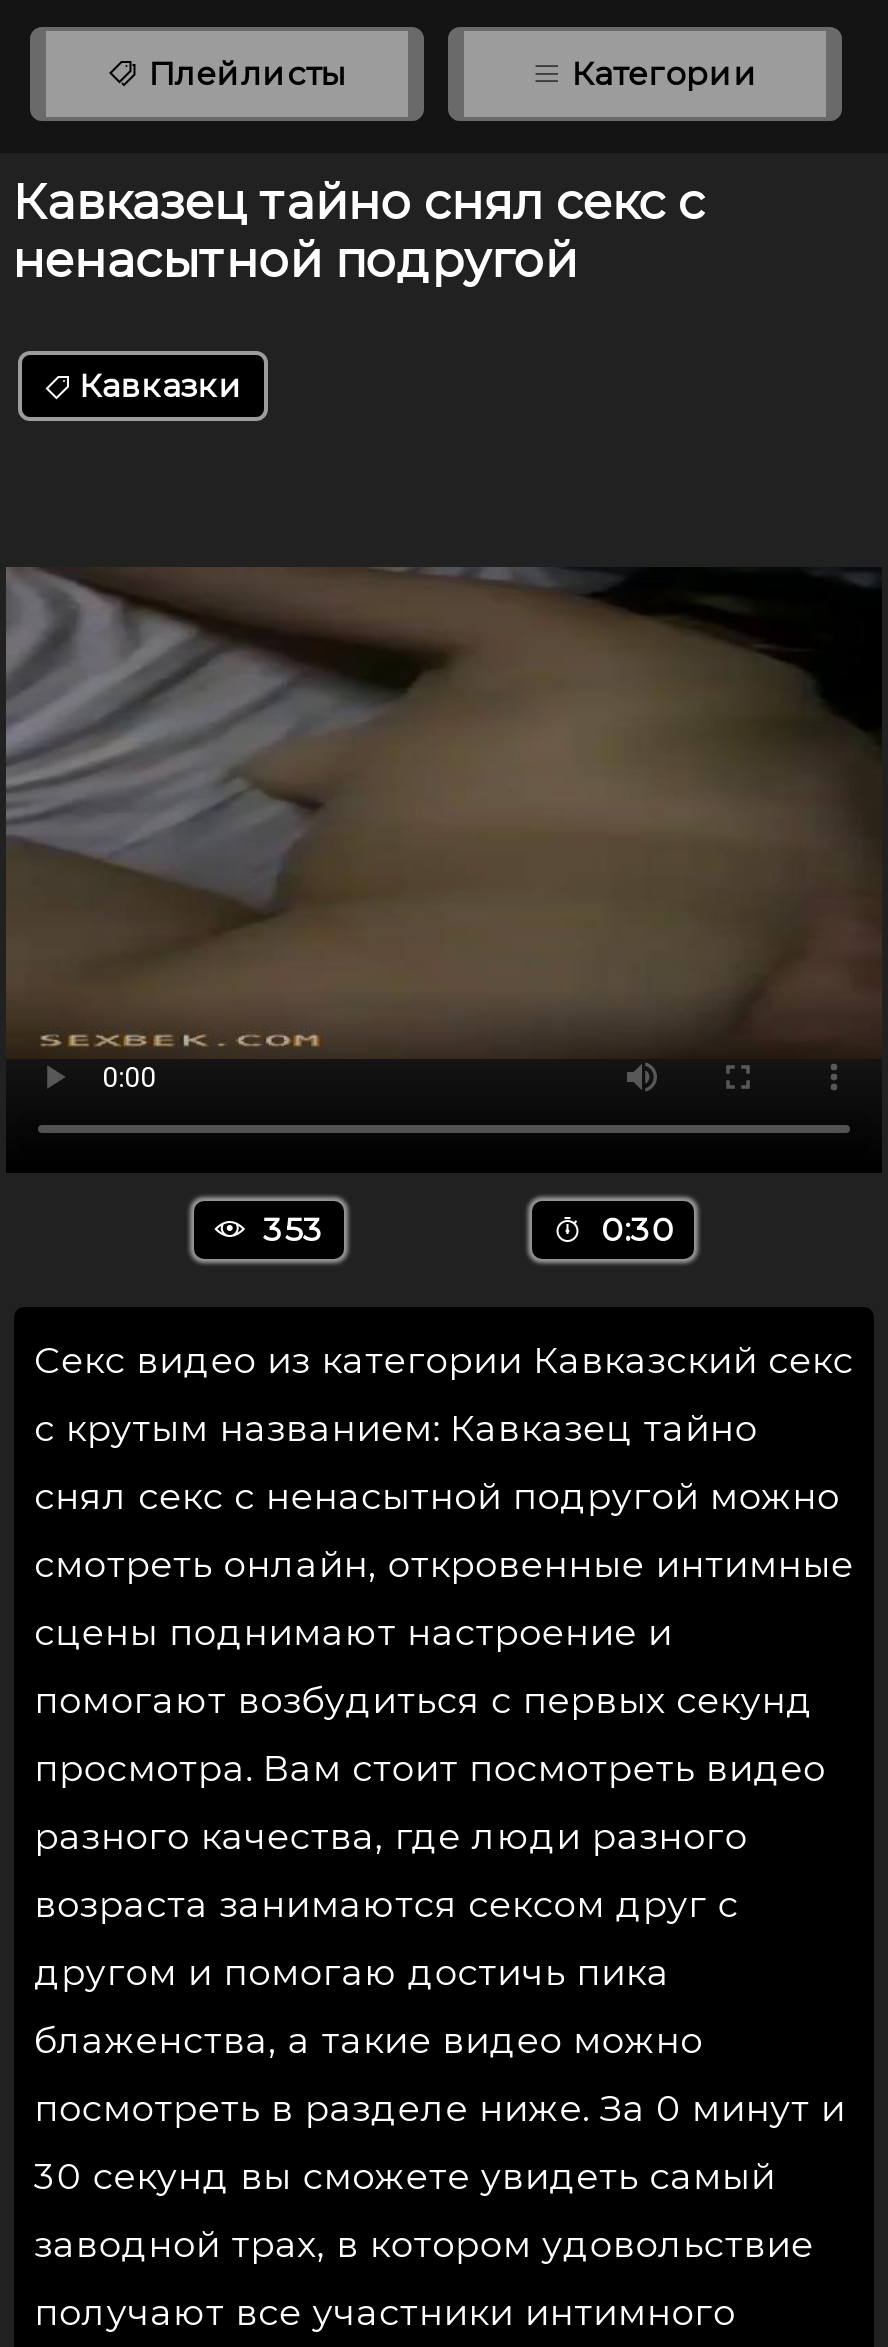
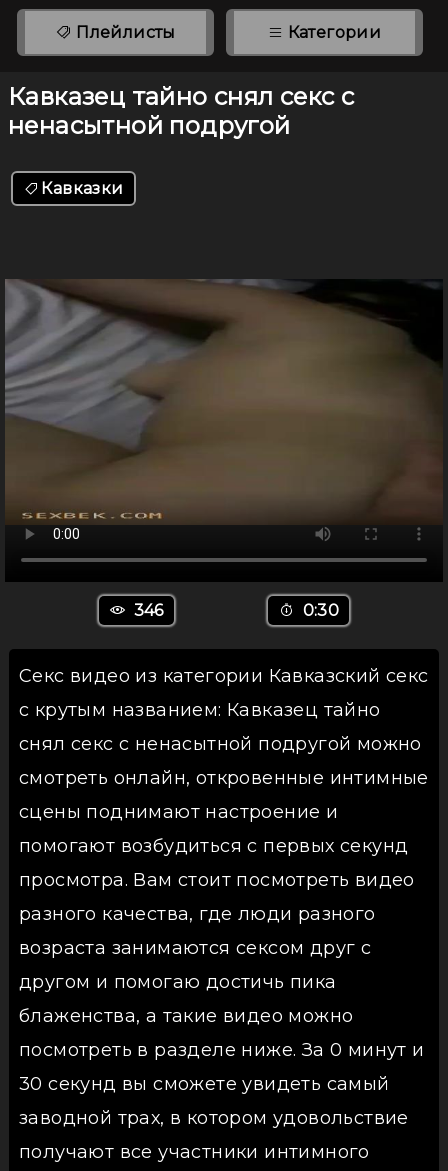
[255,1211,324,1249] 353 -> [129,601,164,620] 346

